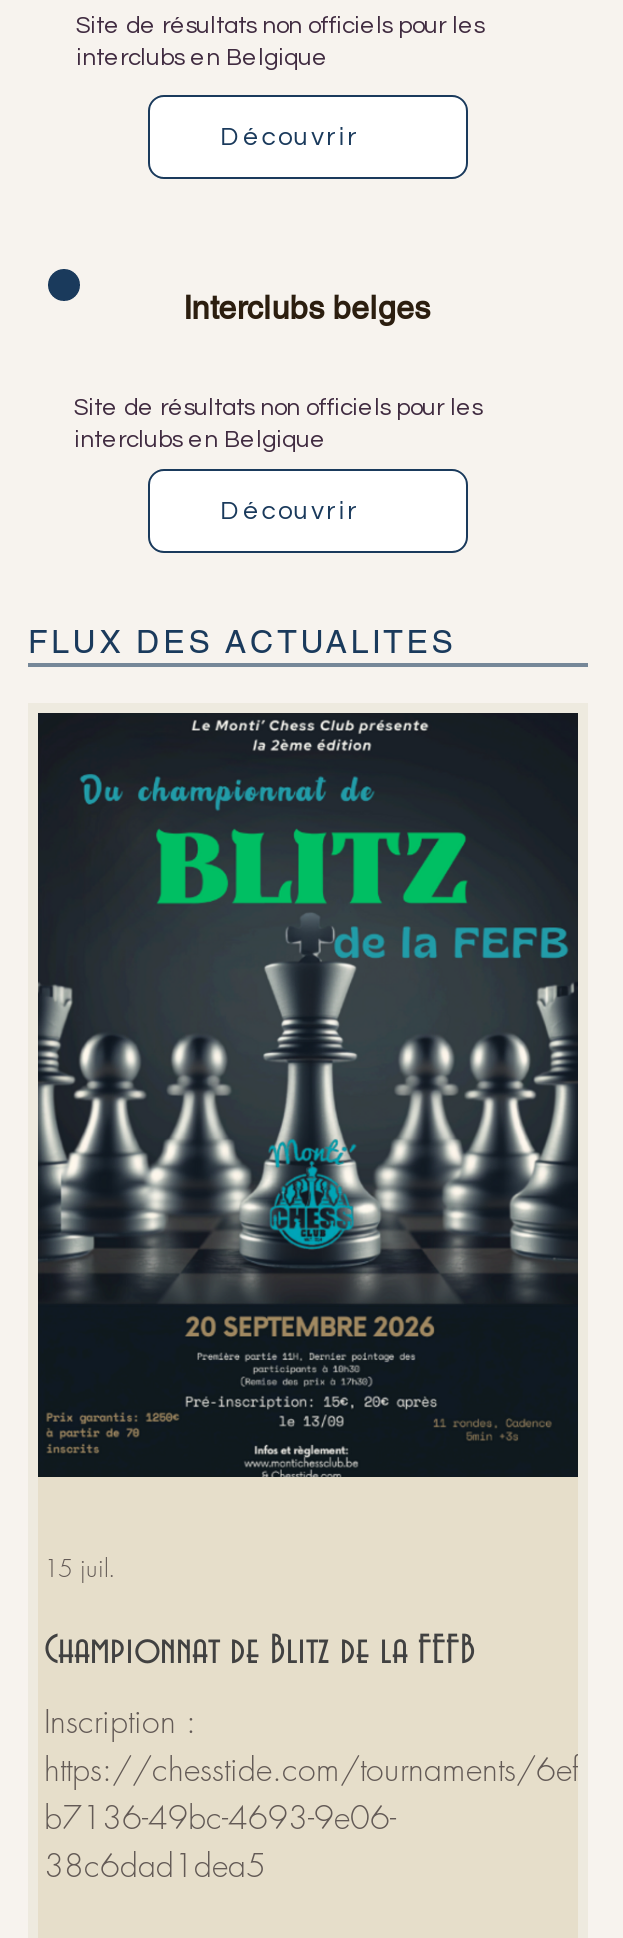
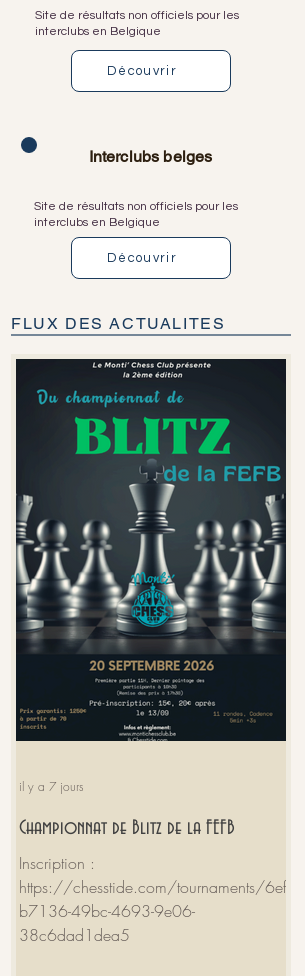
[44,1550,116,1584] 15 juil. -> [19,777,84,794] il y a 7 jours

